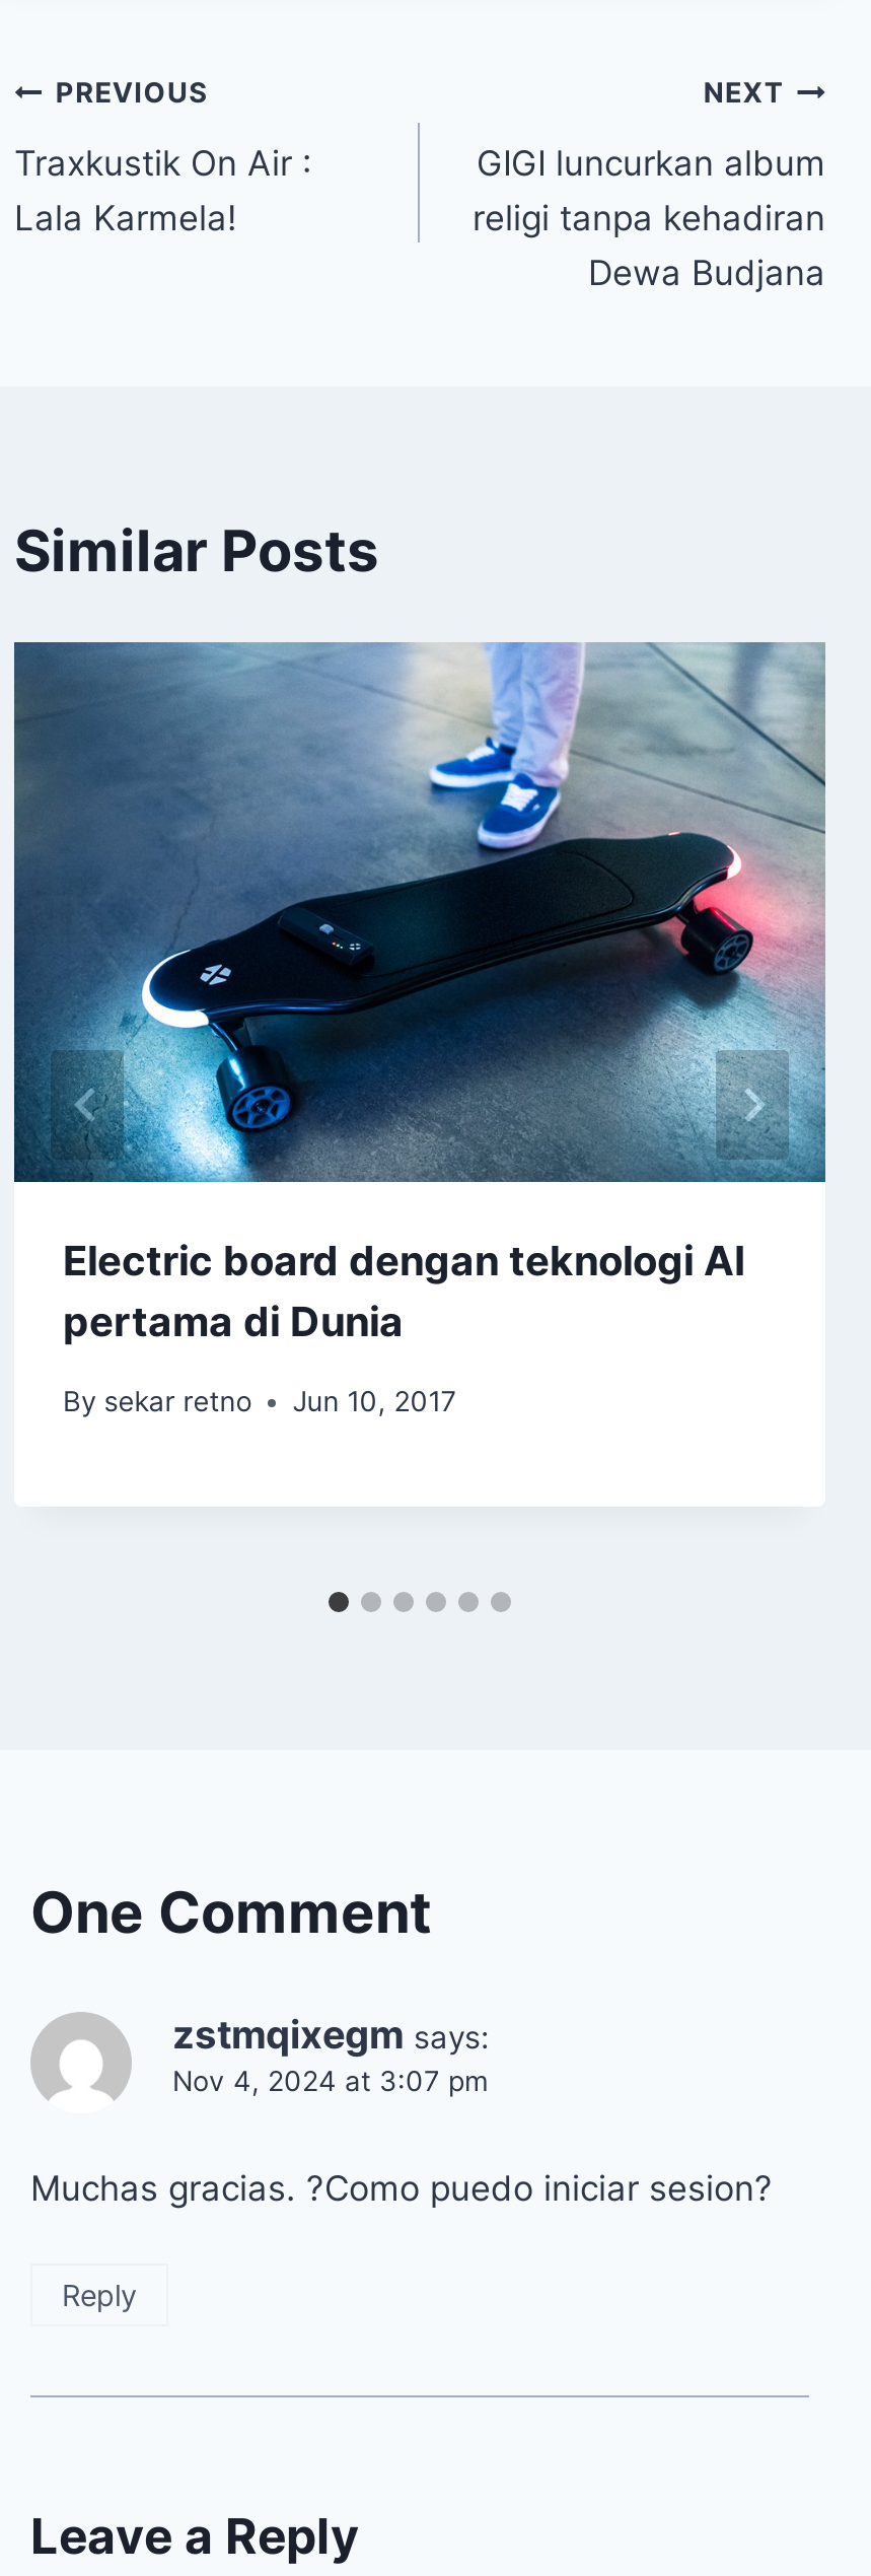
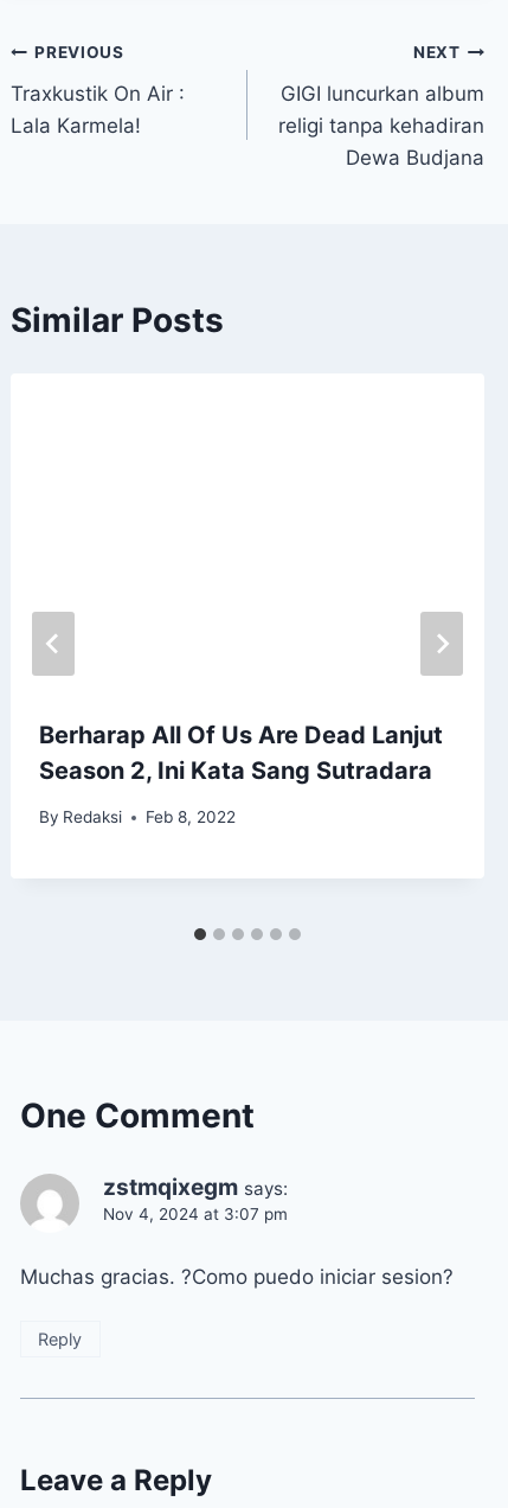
[12,640,827,1184] [image] -> none
[63,1238,746,1347] Electric board dengan teknologi AI | pertama di Dunia -> [39,721,443,785] Berharap All Of Us Are Dead Lanjut | Season 2, Ini Kata Sang Sutradara
[63,1385,457,1417] By sekar retno | Jun 10, 2017 -> [39,807,236,826] By Redaksi | Feb 8, 2022

